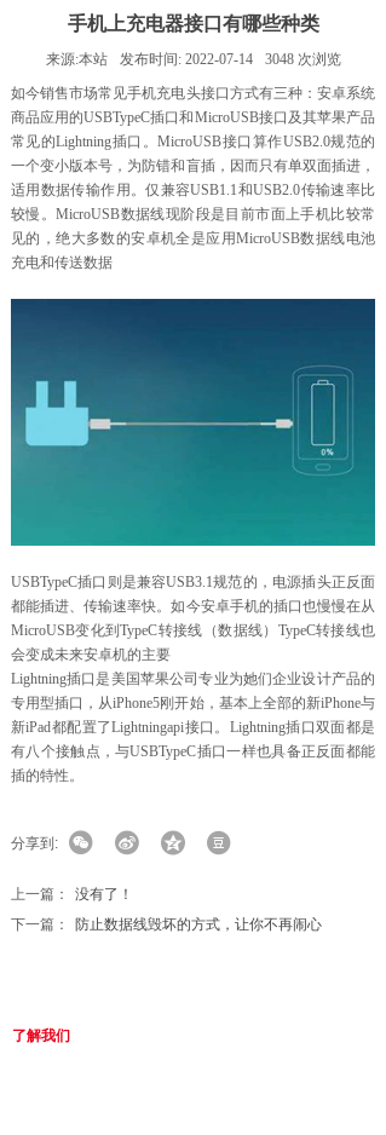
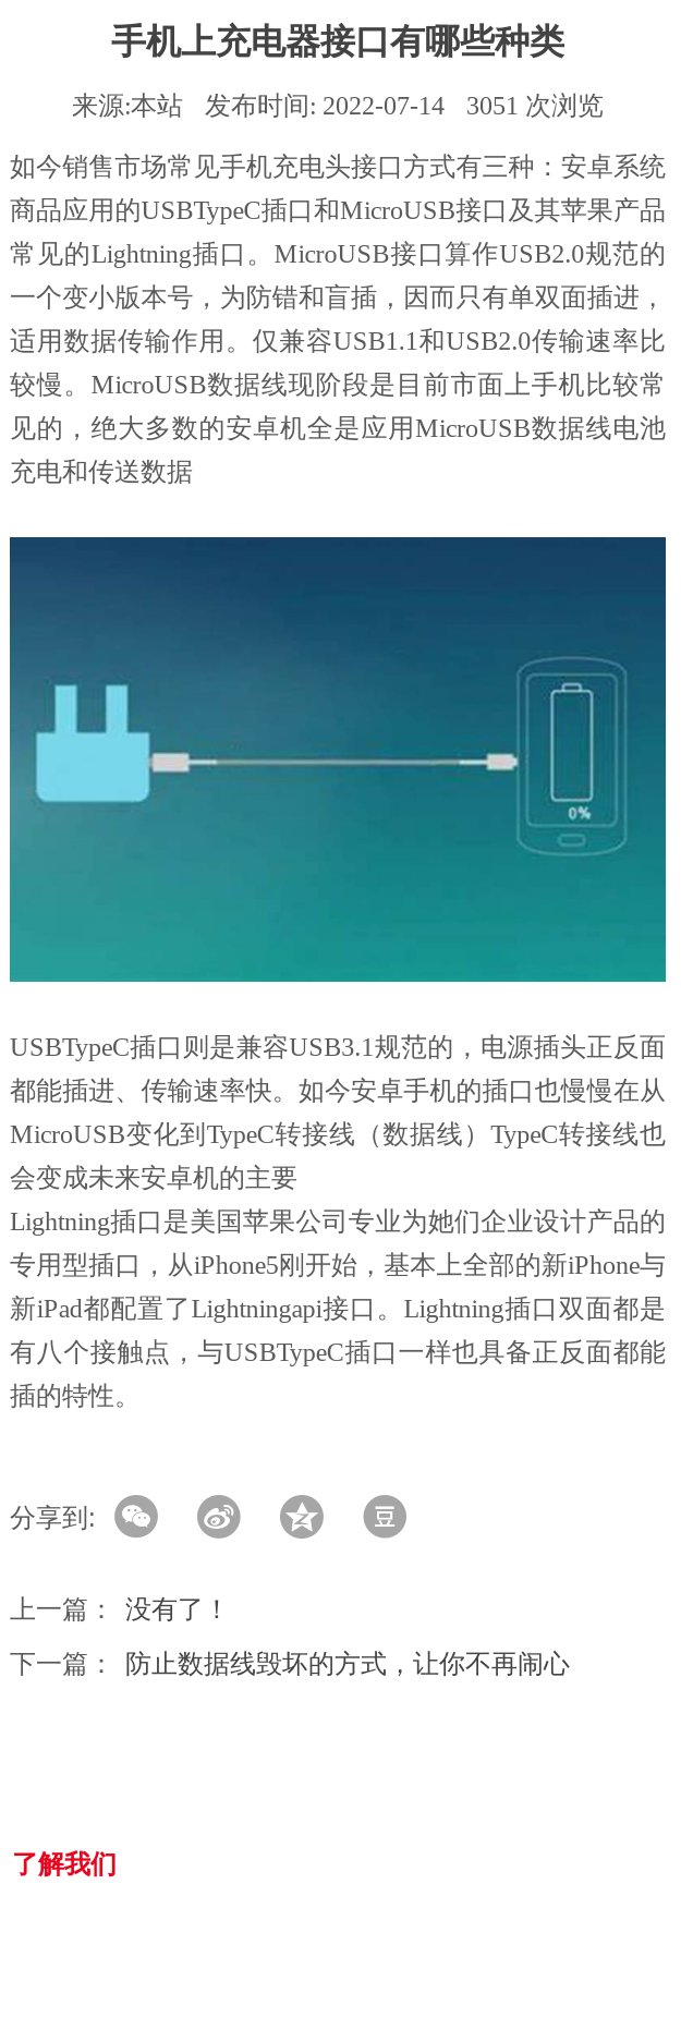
[45,51,341,68] 来源:本站 发布时间: 2022-07-14 3048次浏览 -> [72,90,604,121] 来源:本站 发布时间: 2022-07-14 3051次浏览

